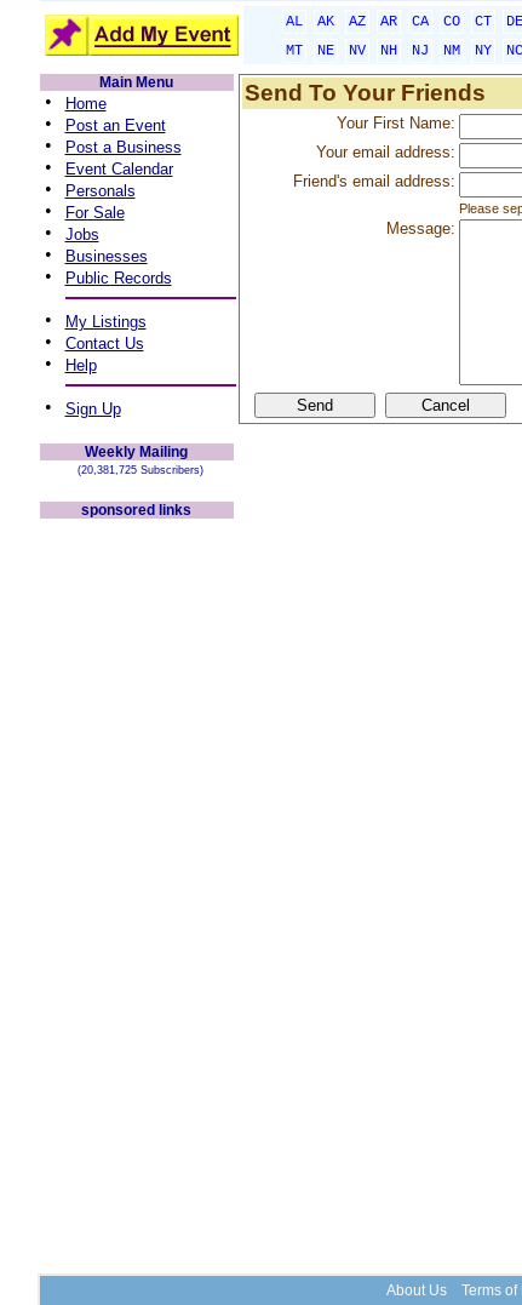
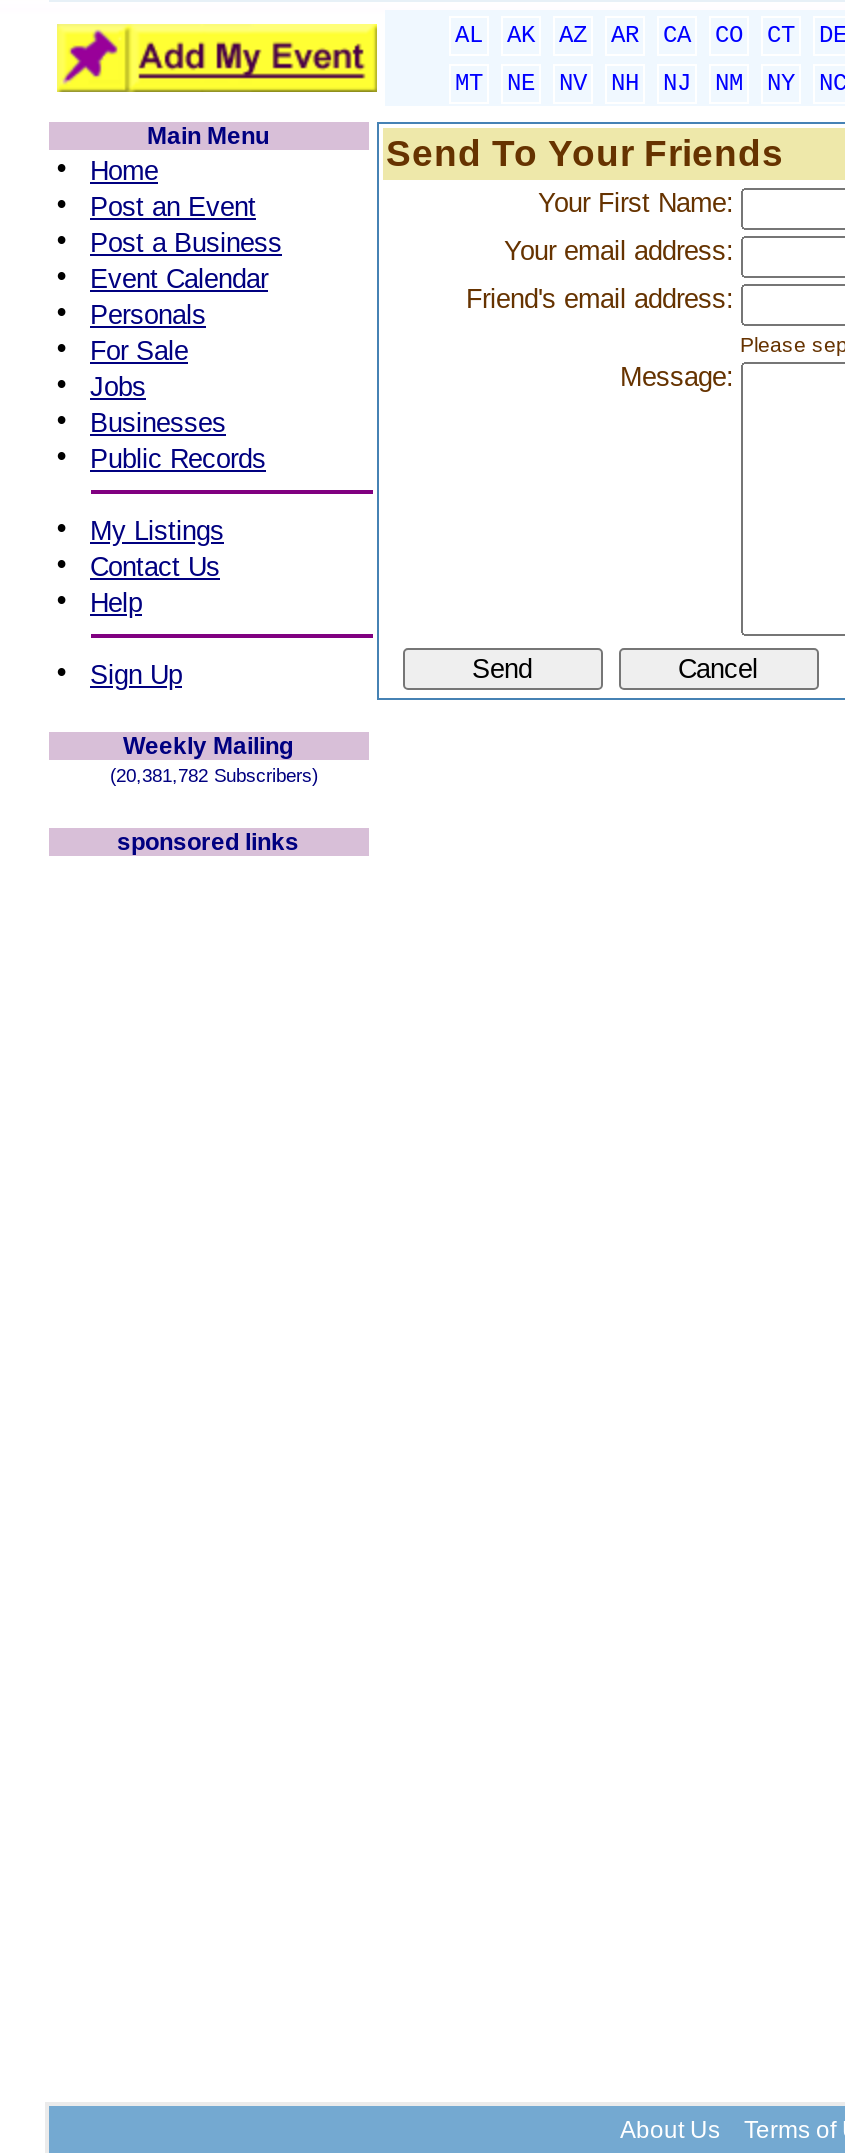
[70,464,203,476] (20,381,725 Subscribers) -> [98,766,318,786] (20,381,782 Subscribers)

